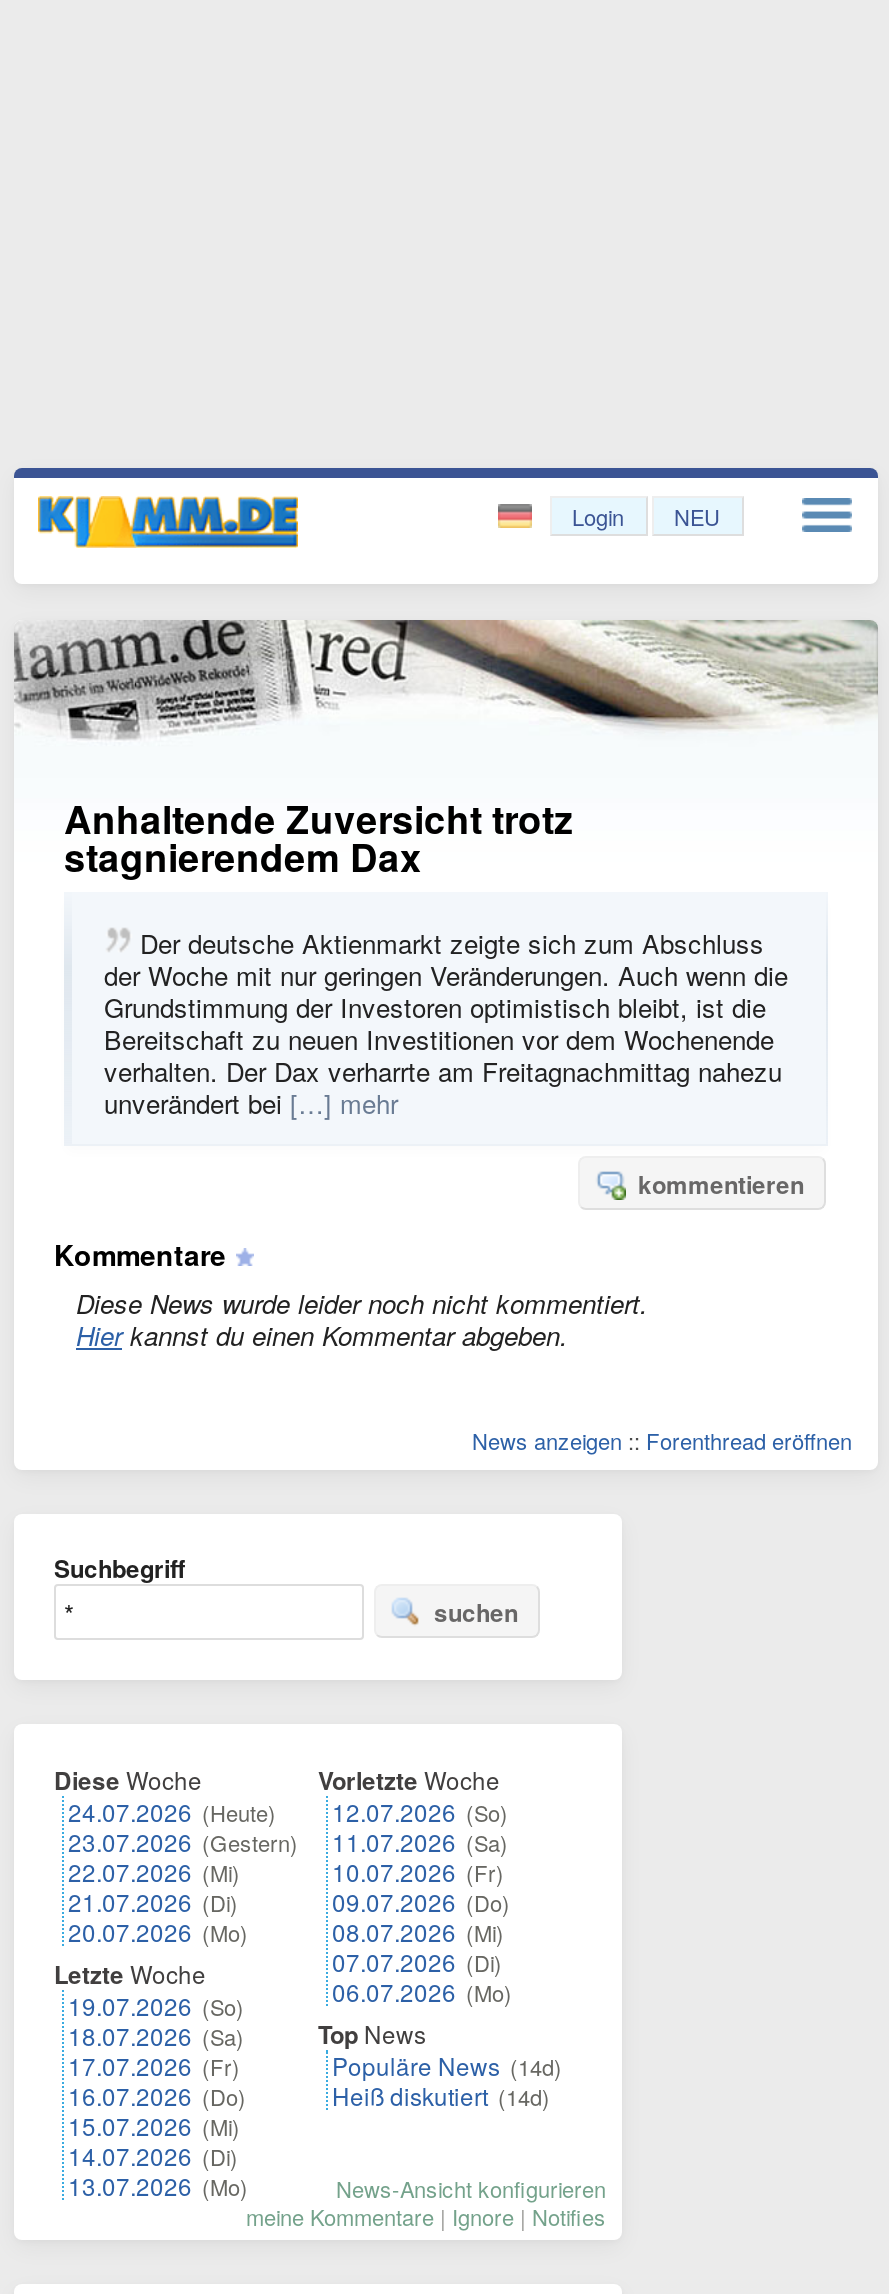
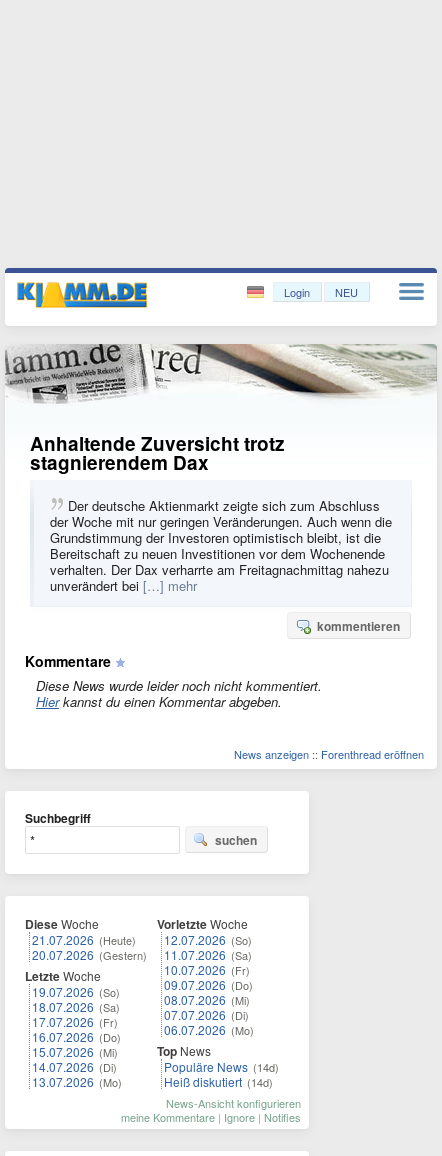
[68,1794,298,1948] 24.07.2026 (Heute) | 23.07.2026 (Gestern) | 22.07.2026 (Mi) | 21.07.2026 (Di) | 20.07.2026 (Mo) -> [32,931,147,963] 21.07.2026 (Heute) | 20.07.2026 (Gestern)
moved [54,1956,248,2202] -> [25,967,122,1090]: Letzte Woche | 19.07.2026 (So) | 18.07.2026 (Sa) | 17.07.2026 (Fr) | 16.07.2026 (Do) | 15.07.2026 (Mi) | 14.07.2026 (Di) | 13.07.2026 (Mo)

